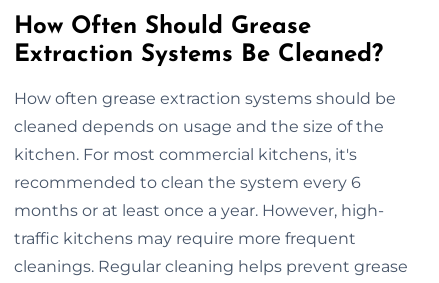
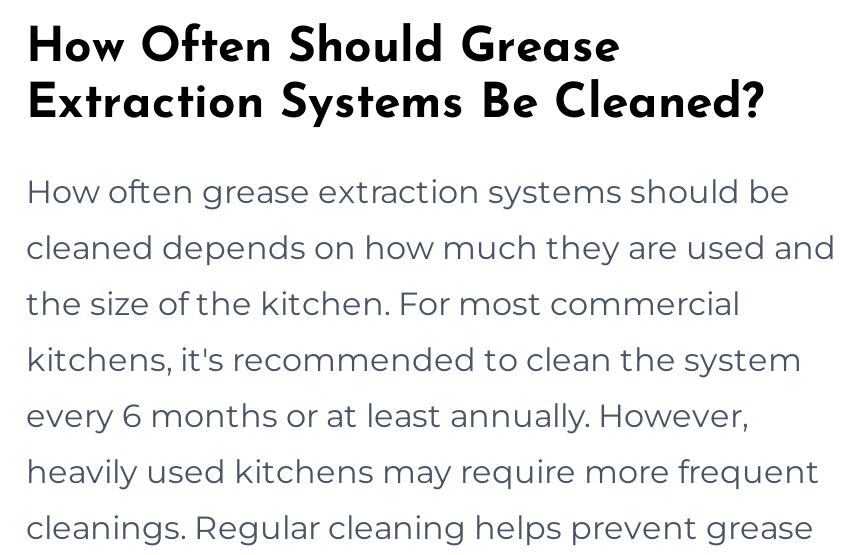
[14,117,384,136] cleaned depends on usage and the size of the -> [26,228,836,266] cleaned depends on how much they are used and
[14,145,357,164] kitchen. For most commercial kitchens, it's -> [26,284,740,322] the size of the kitchen. For most commercial
[14,173,361,192] recommended to clean the system every 6 -> [26,340,802,378] kitchens, it's recommended to clean the system
[14,201,384,220] months or at least once a year. However, high- -> [26,396,748,434] every 6 months or at least annually. However,
[14,229,356,248] traffic kitchens may require more frequent -> [26,452,820,490] heavily used kitchens may require more frequent

